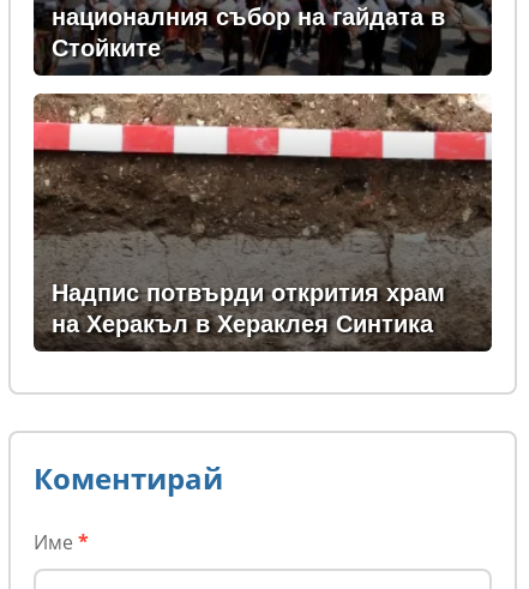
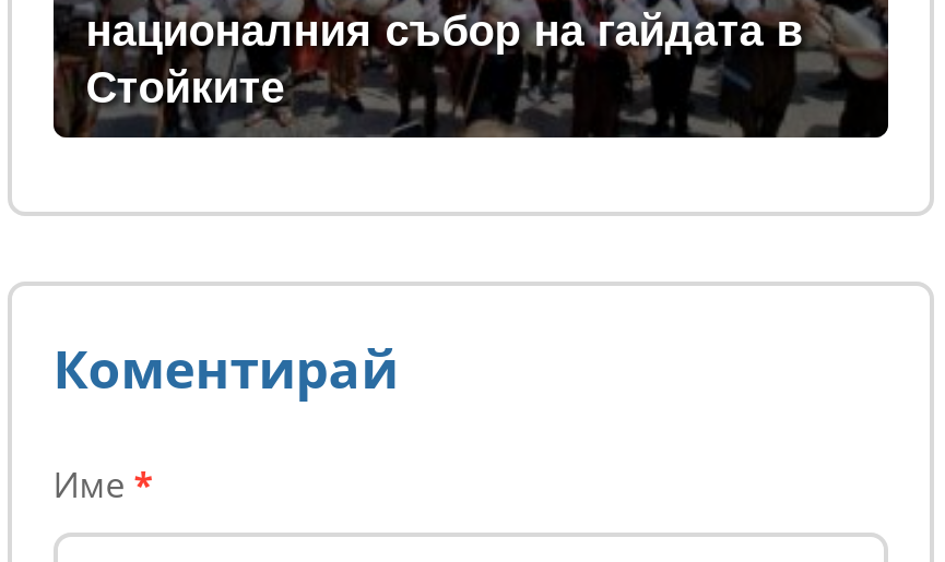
[32,92,492,337] [image] | Надпис потвърди открития храм | на Херакъл в Хераклея Синтика -> none
[297,308,492,351] [image] -> none

